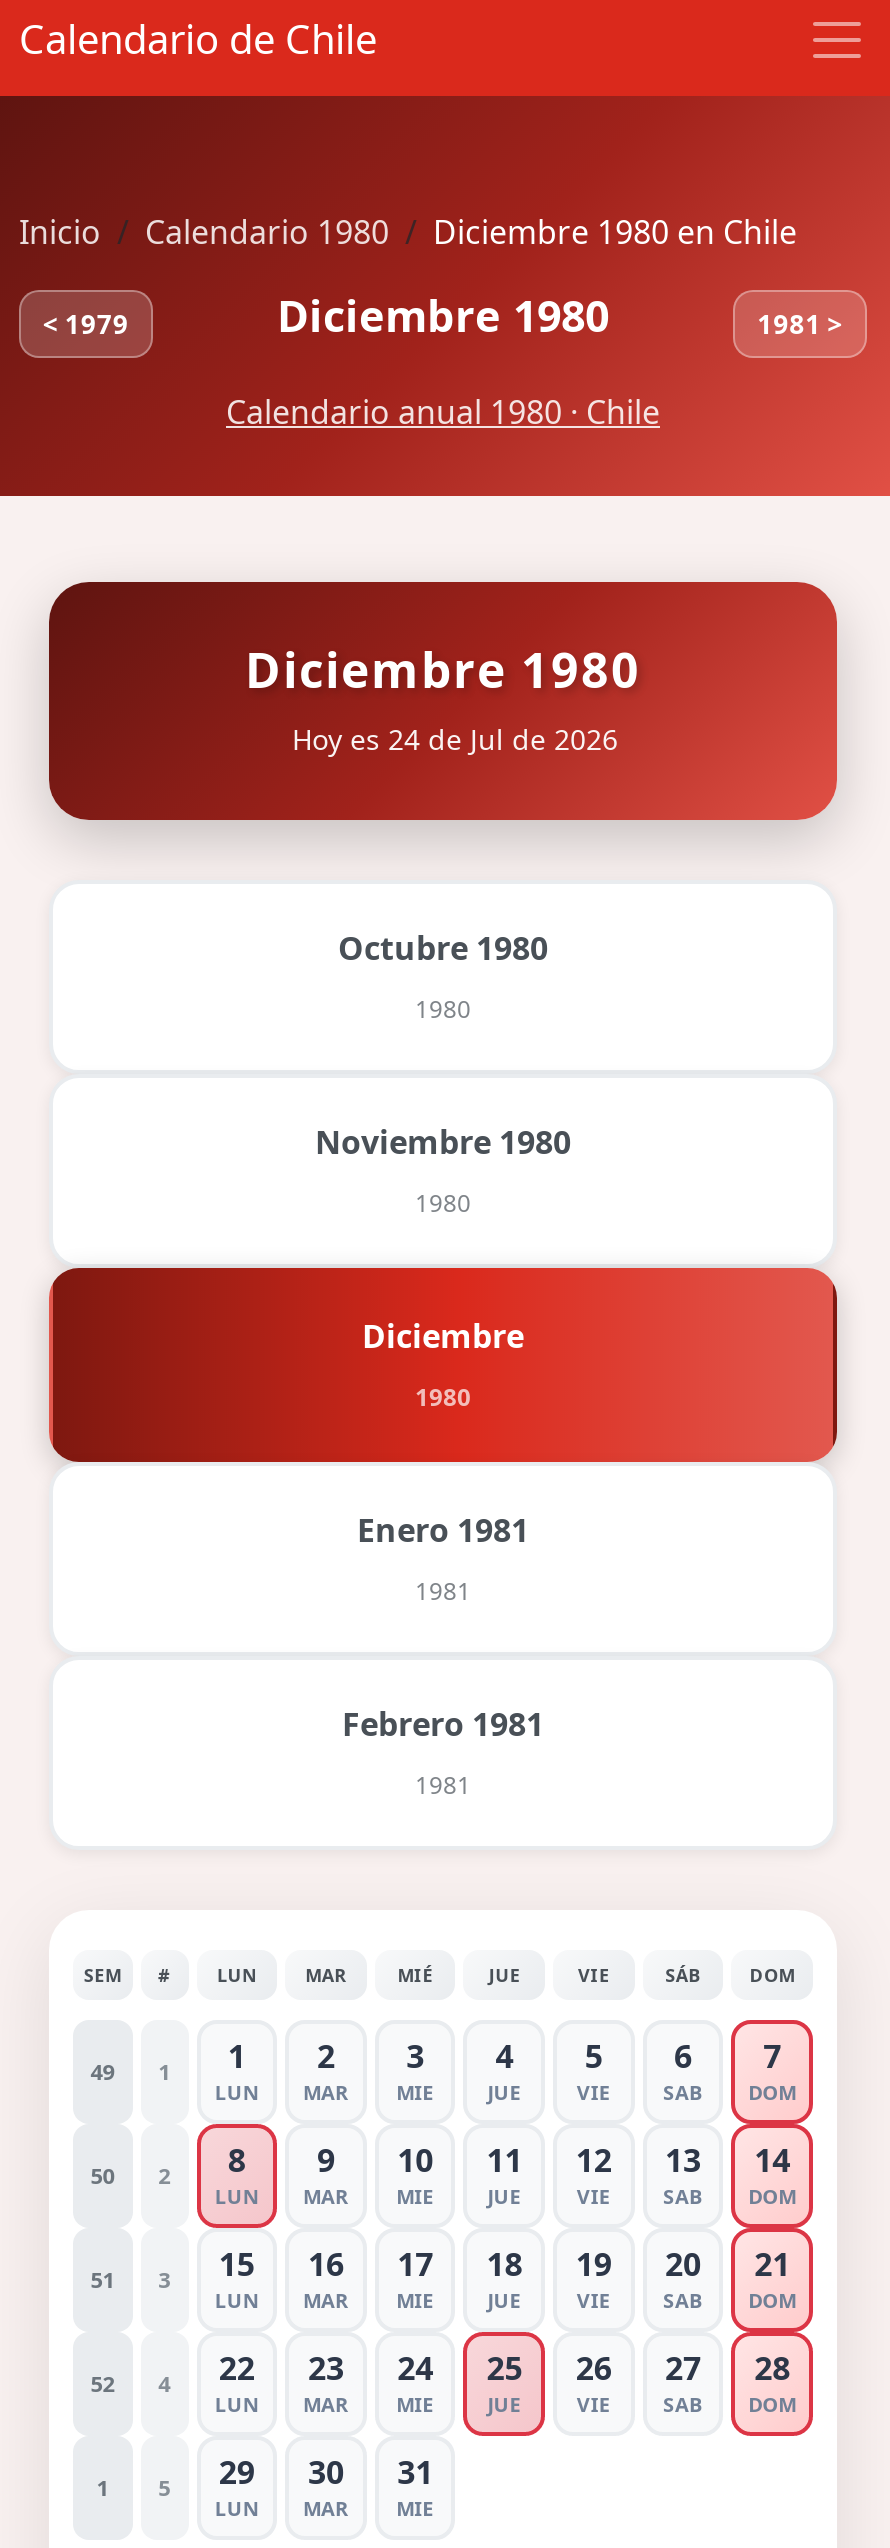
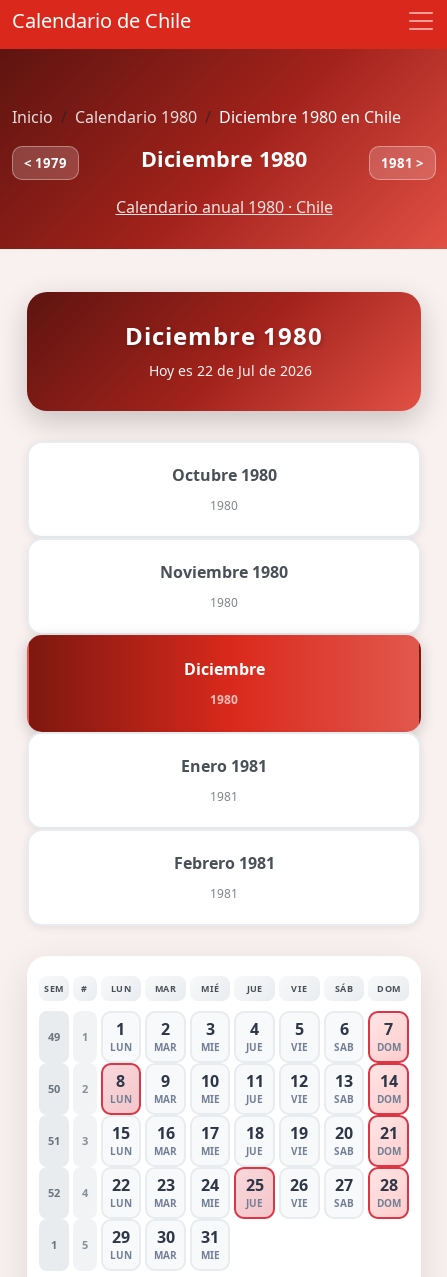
[284,720,618,758] Hoy es 24 de Jul de 2026 -> [144,361,311,380] Hoy es 22 de Jul de 2026

